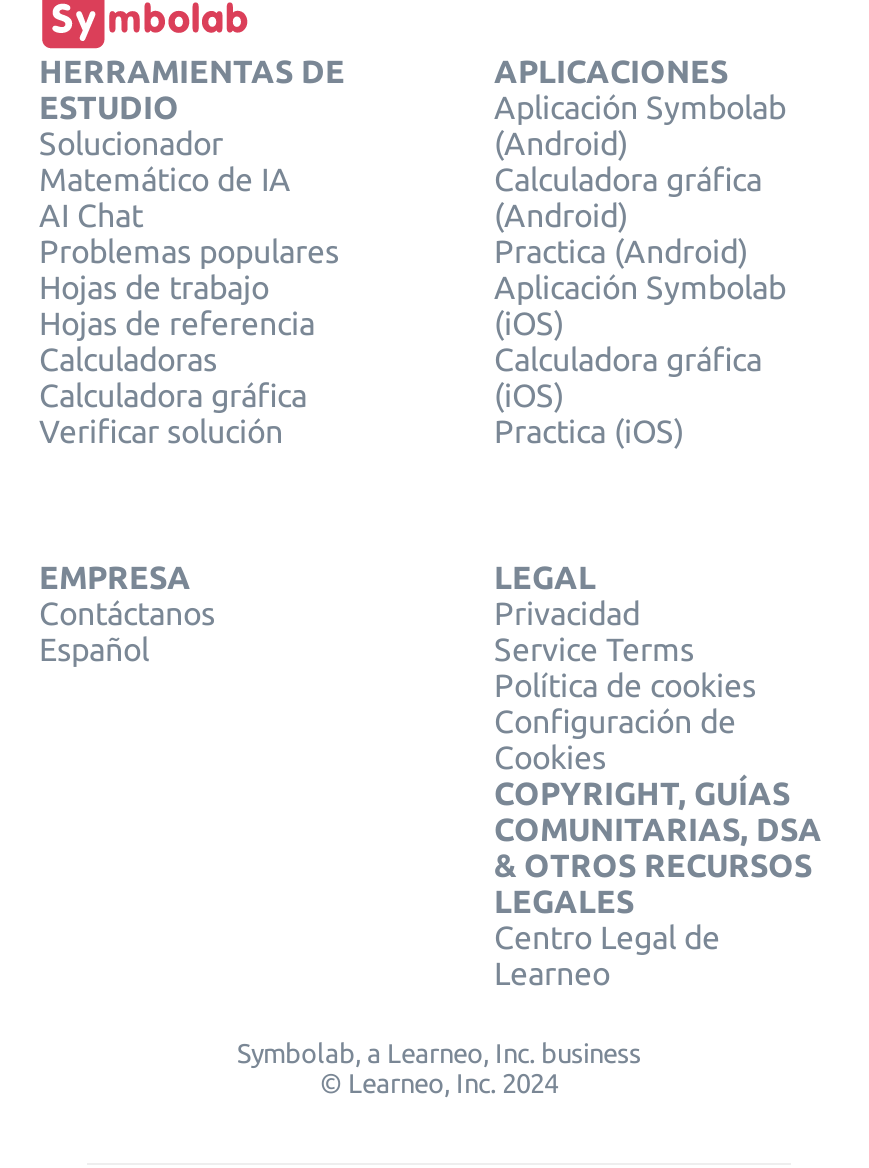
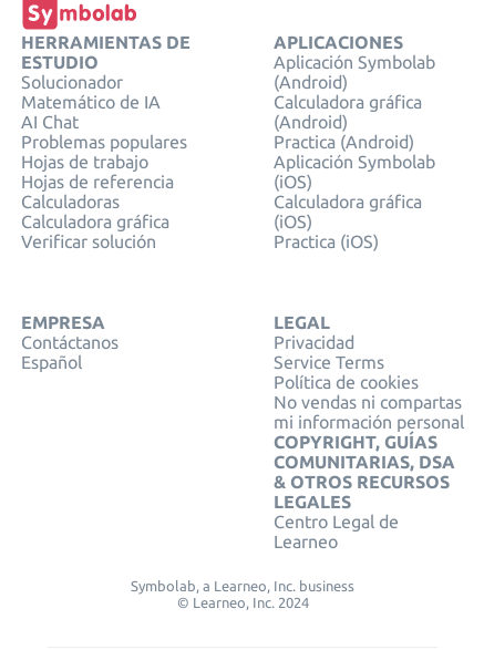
[494,704,736,776] Configuración de | Cookies -> [273,393,464,432] No vendas ni compartas | mi información personal

